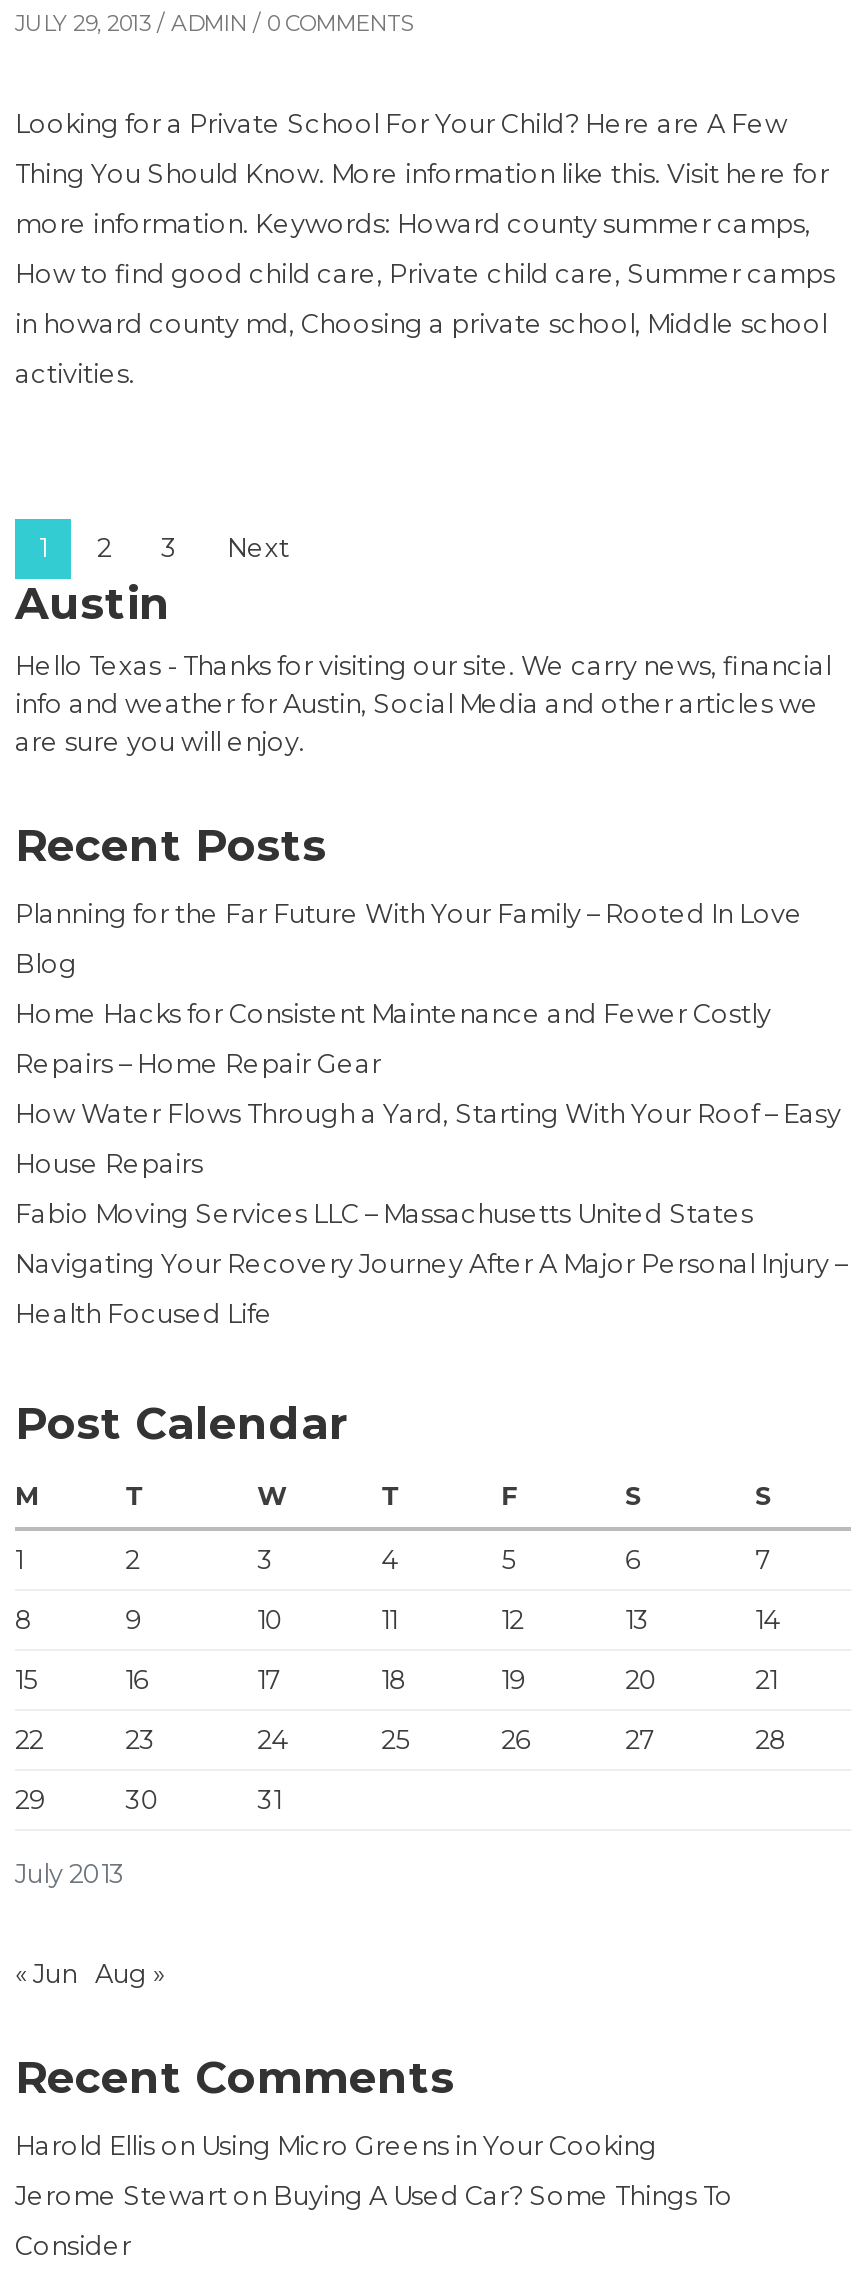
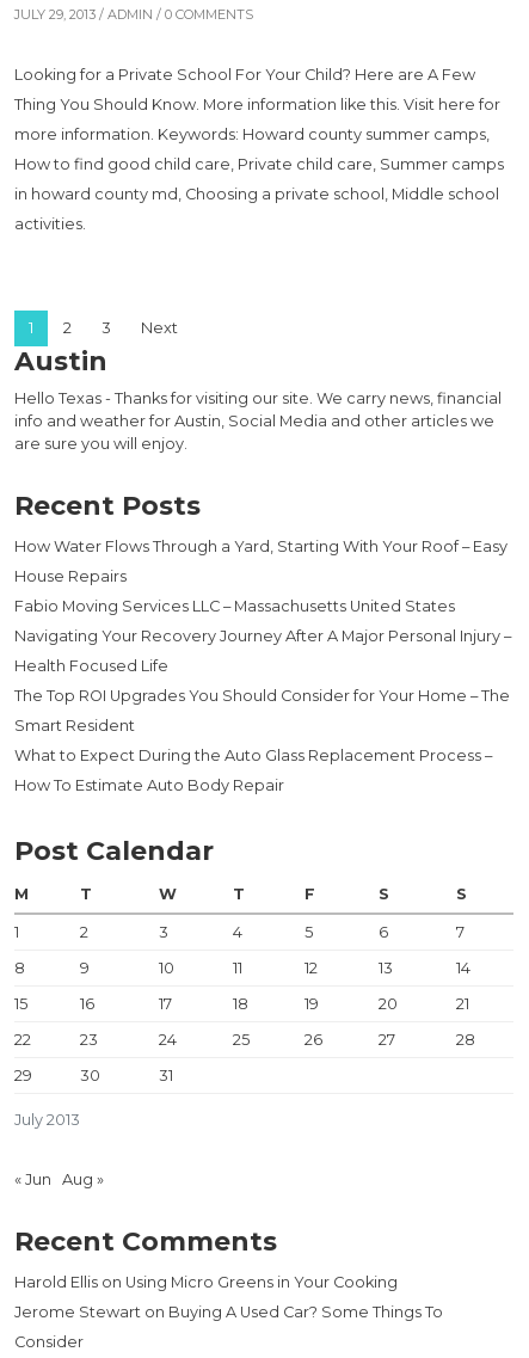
[15,899,803,1079] Planning for the Far Future With Your Family – Rooted In Love | Blog | Home Hacks for Consistent Maintenance and Fewer Costly | Repairs – Home Repair Gear -> none
moved [15,1099,847,1329] -> [14,537,511,675]: How Water Flows Through a Yard, Starting With Your Roof – Easy | House Repairs | Fabio Moving Services LLC – Massachusetts United States | Navigating Your Recovery Journey After A Major Personal Injury – | Health Focused Life
none -> [14,687,510,794] The Top ROI Upgrades You Should Consider for Your Home – The | Smart Resident | What to Expect During the Auto Glass Replacement Process – | How To Estimate Auto Body Repair

